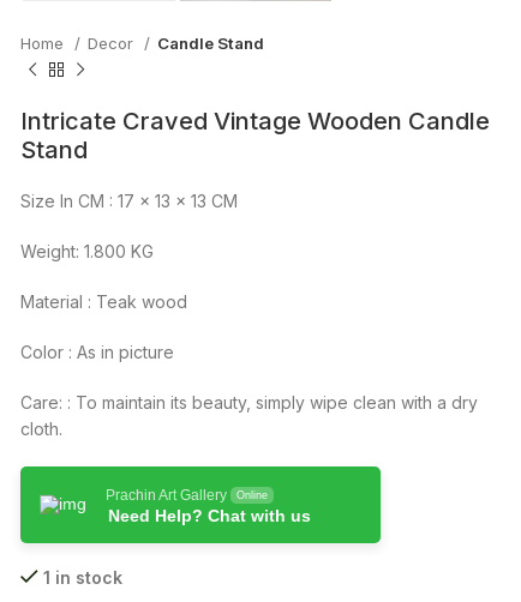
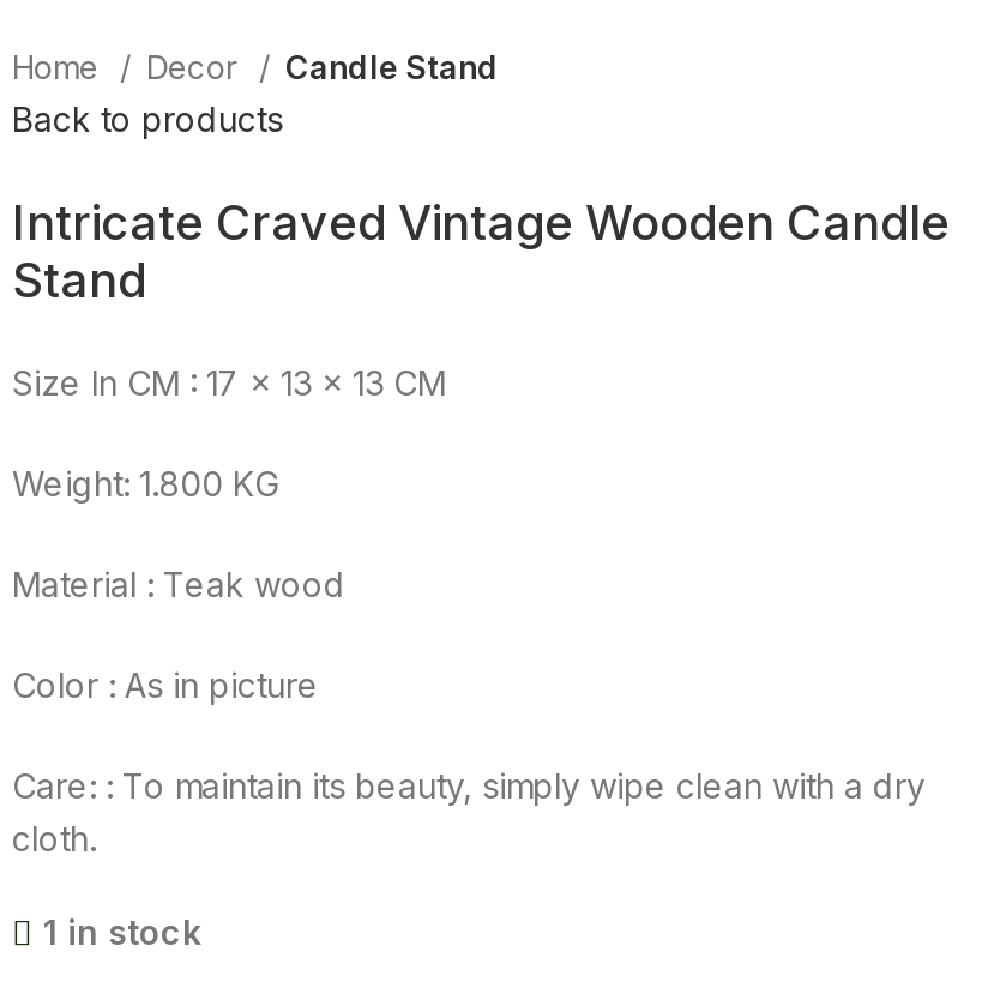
none -> [12,98,283,139] Back to products
[19,465,382,546] [image] | Prachin Art Gallery | Online | Need Help? Chat with us -> none

